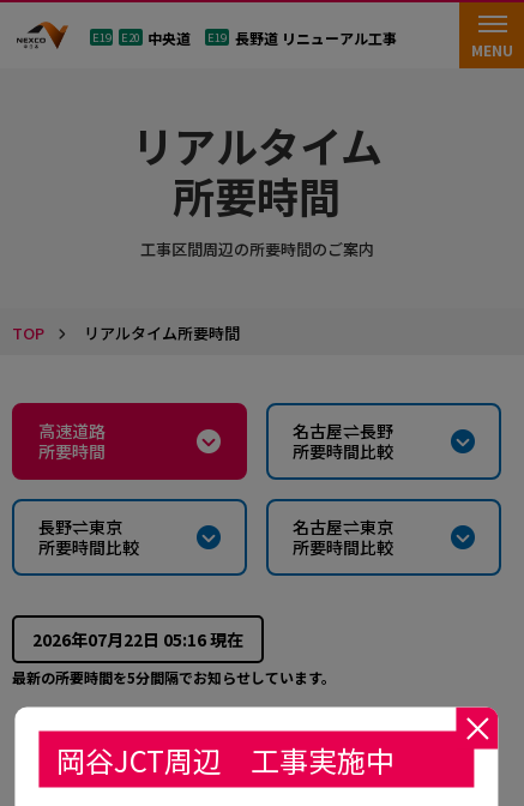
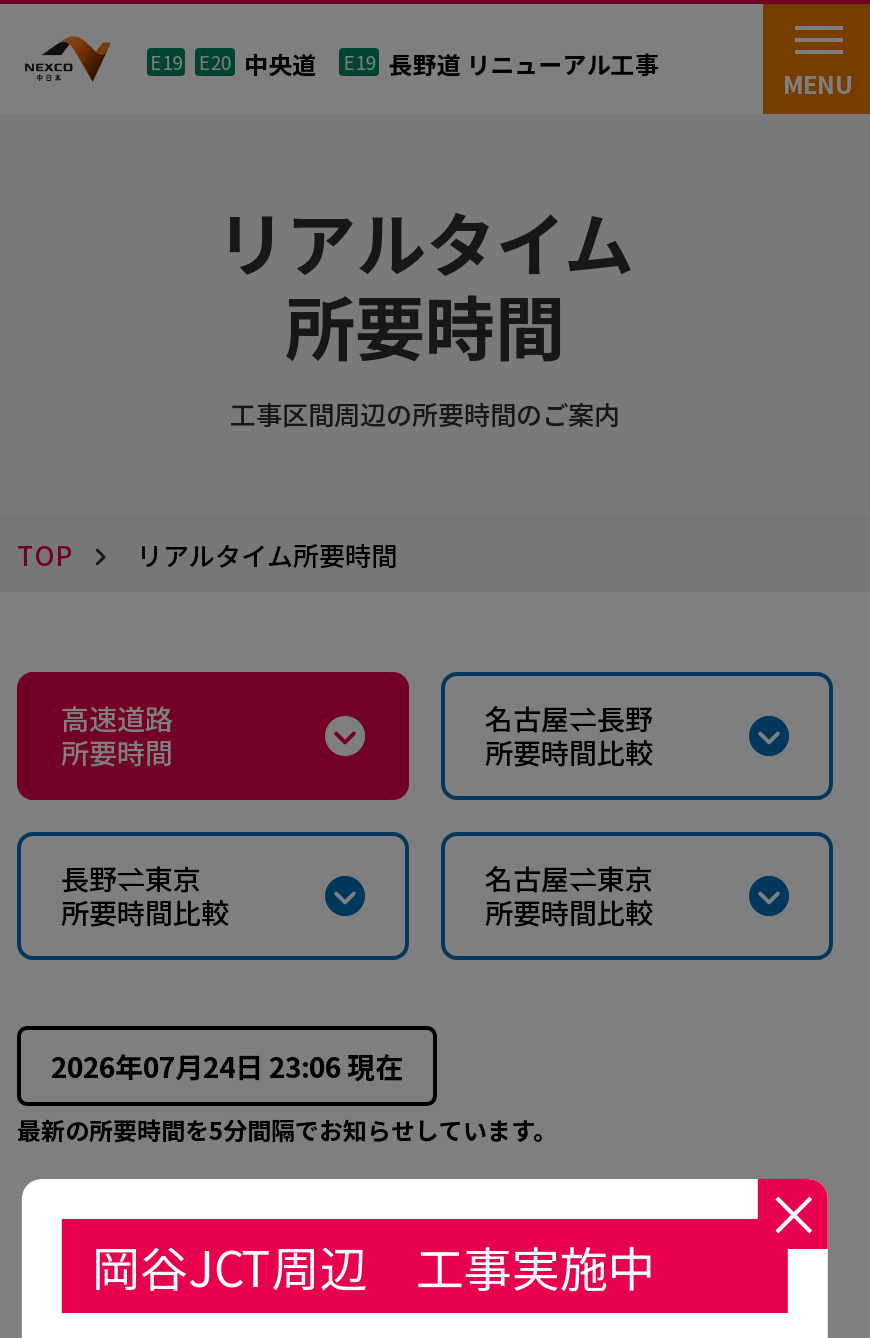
[32,627,243,651] 2026年07月22日 05:16現在 -> [51,1046,403,1086] 2026年07月24日 23:06現在

